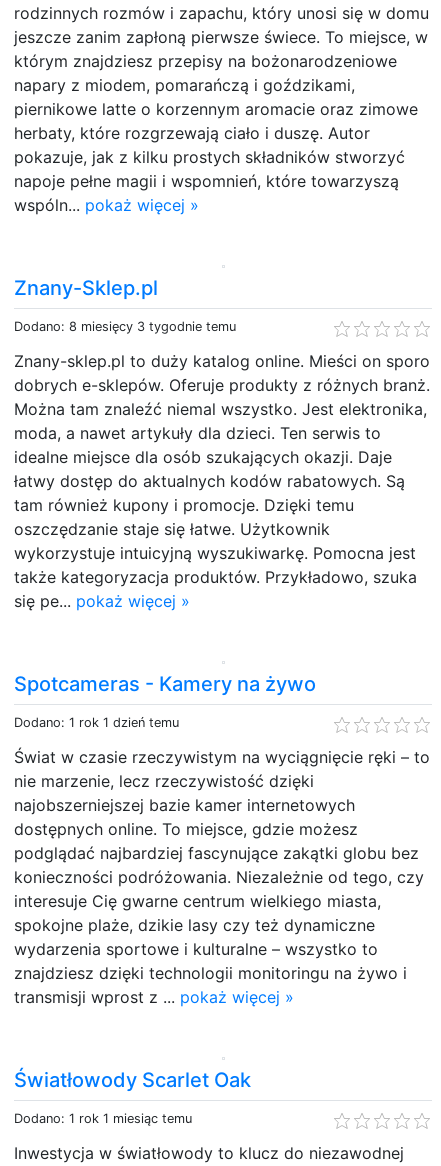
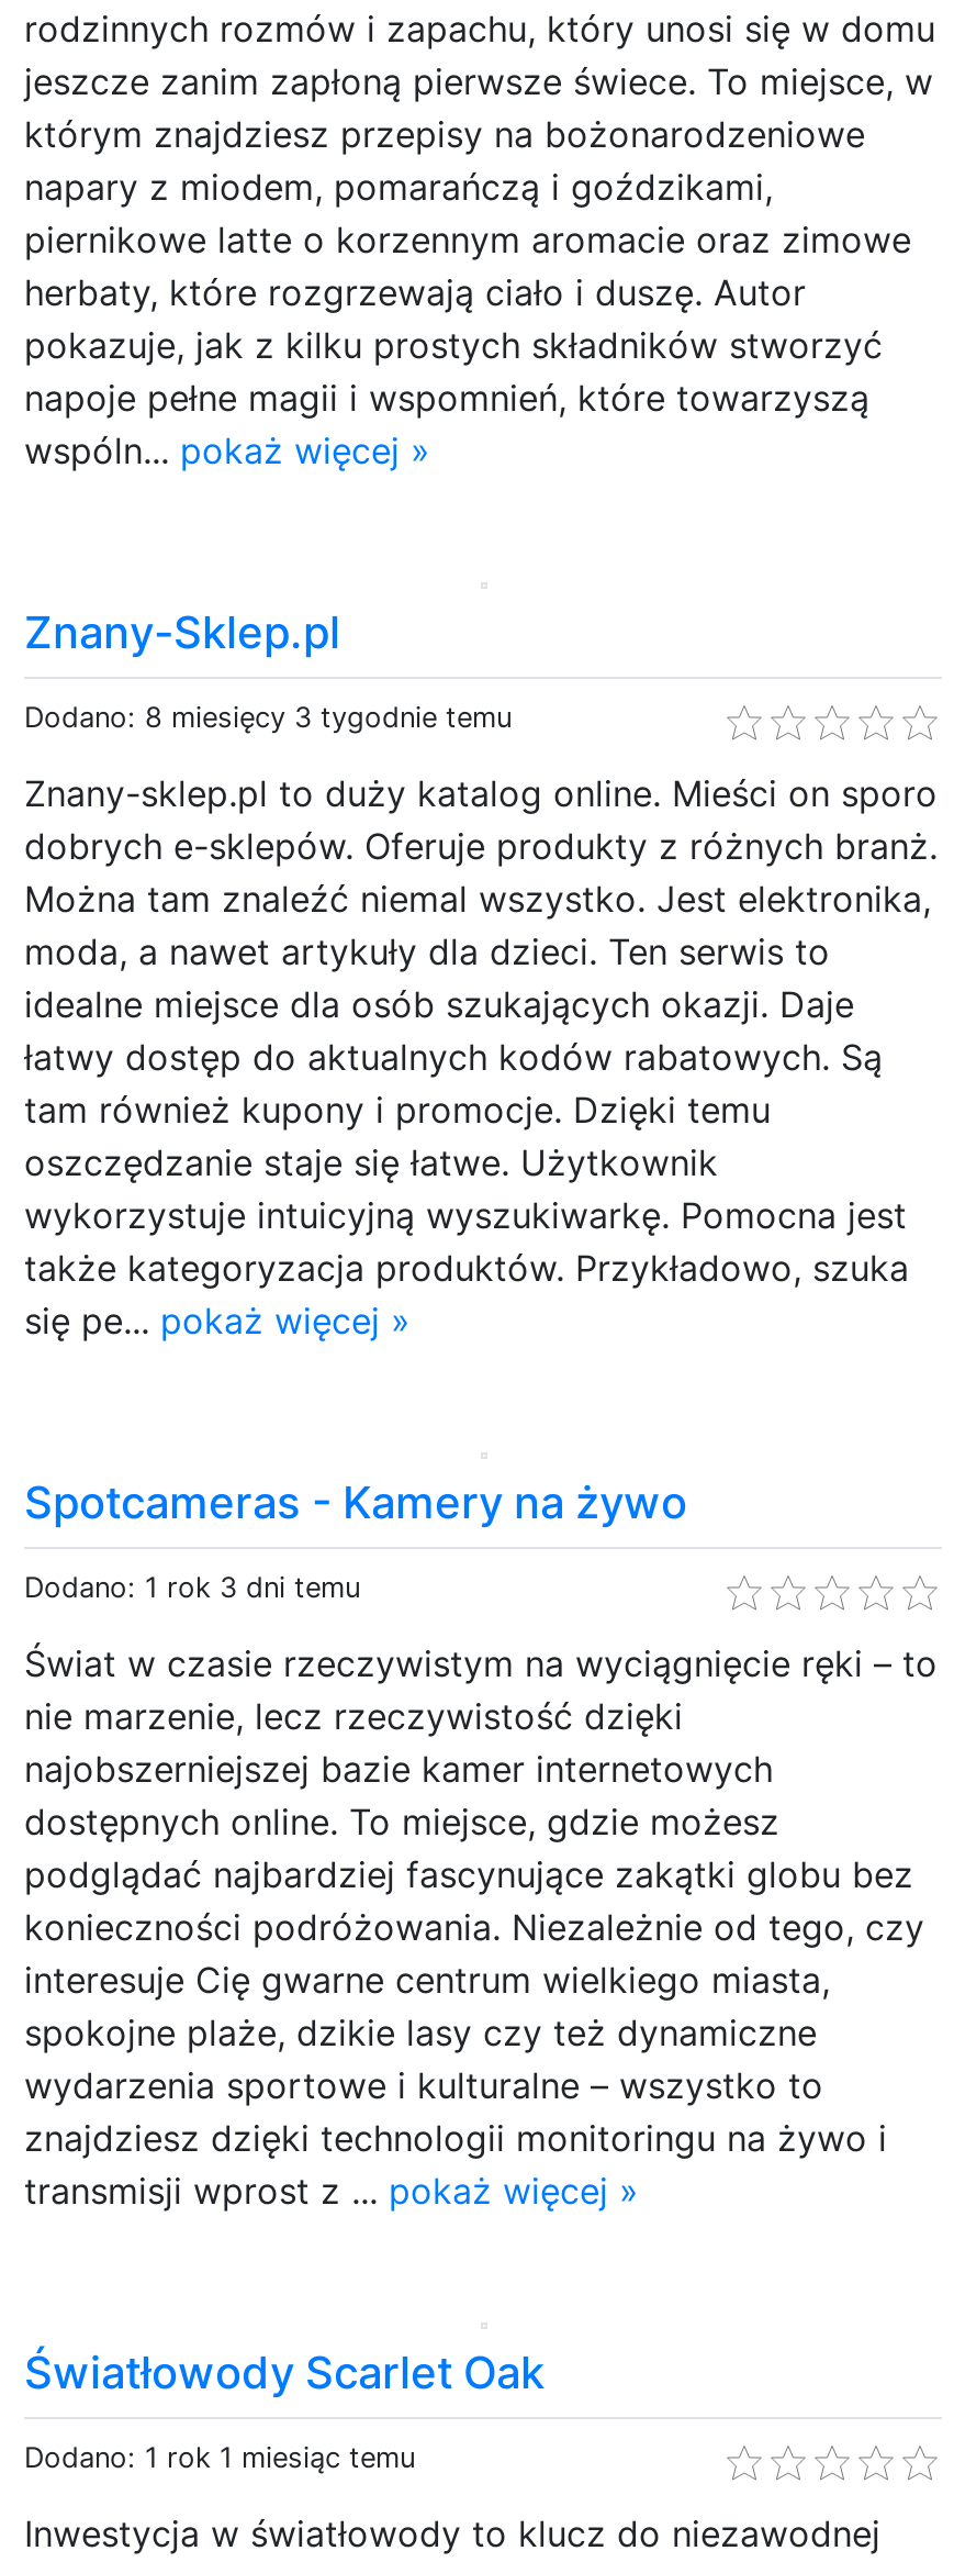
[14,715,179,730] Dodano: 1 rok 1 dzień temu -> [24,1570,360,1603] Dodano: 1 rok 3 dni temu

